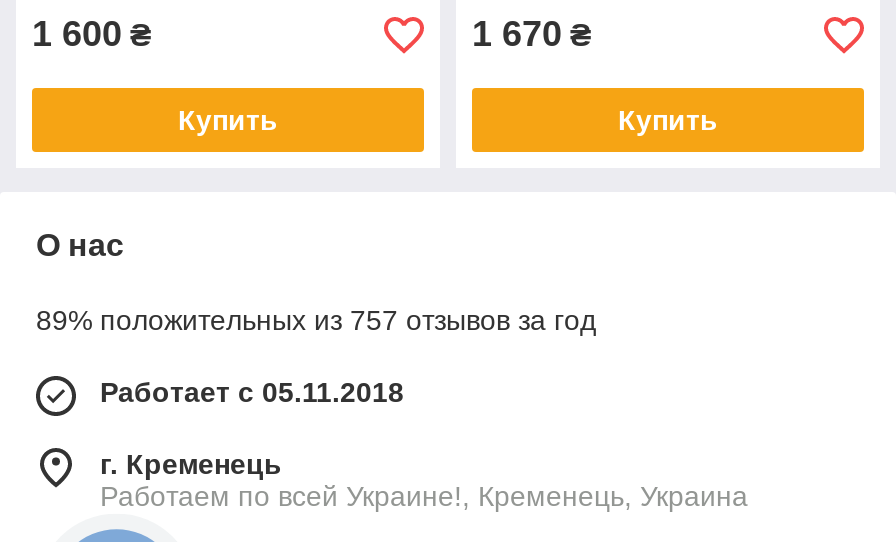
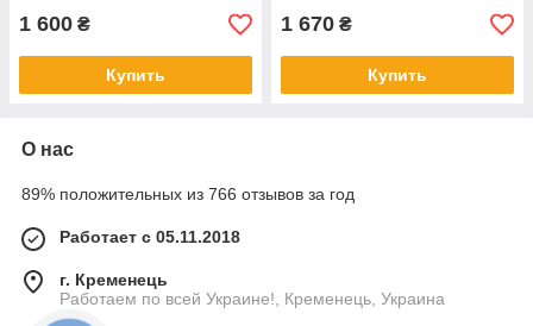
[36,304,596,336] 89% положительных из 757 отзывов за год -> [21,184,355,203] 89% положительных из 766 отзывов за год

